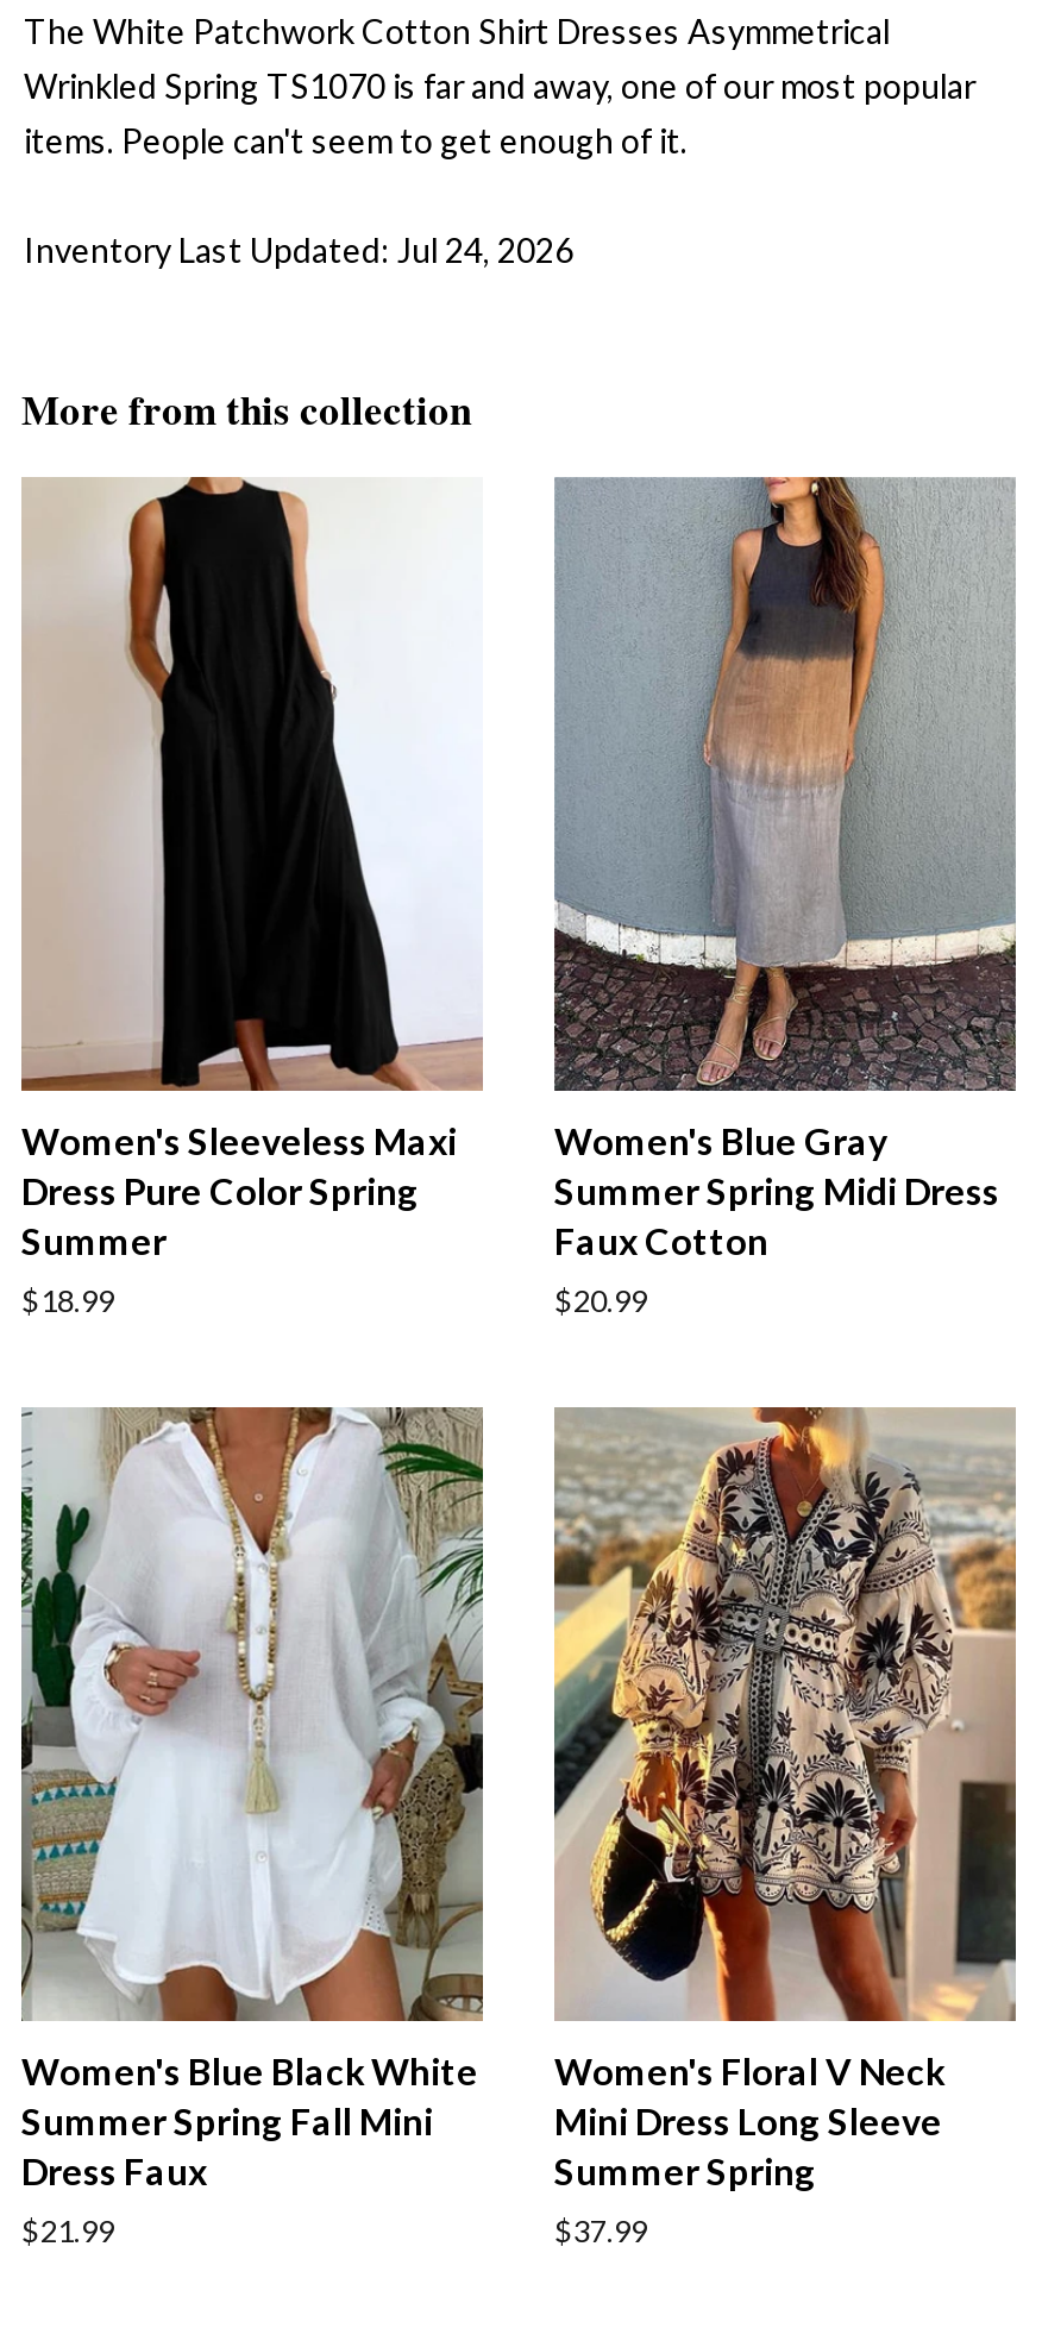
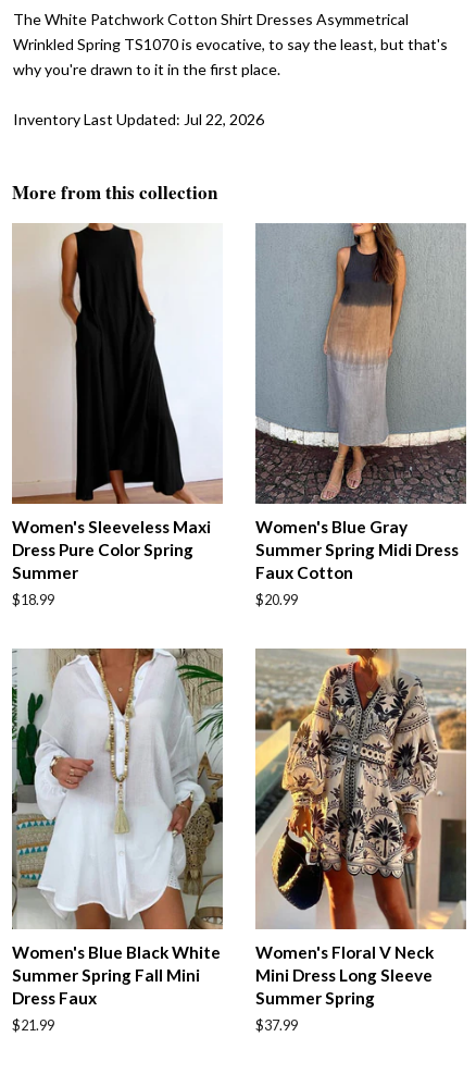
[24,65,975,160] Wrinkled Spring TS1070 is far and away, one of our most popular | items. People can't seem to get enough of it. -> [13,35,448,78] Wrinkled Spring TS1070 is evocative, to say the least, but that's | why you're drawn to it in the first place.
[24,229,573,270] Inventory Last Updated: Jul 24, 2026 -> [13,110,264,128] Inventory Last Updated: Jul 22, 2026

